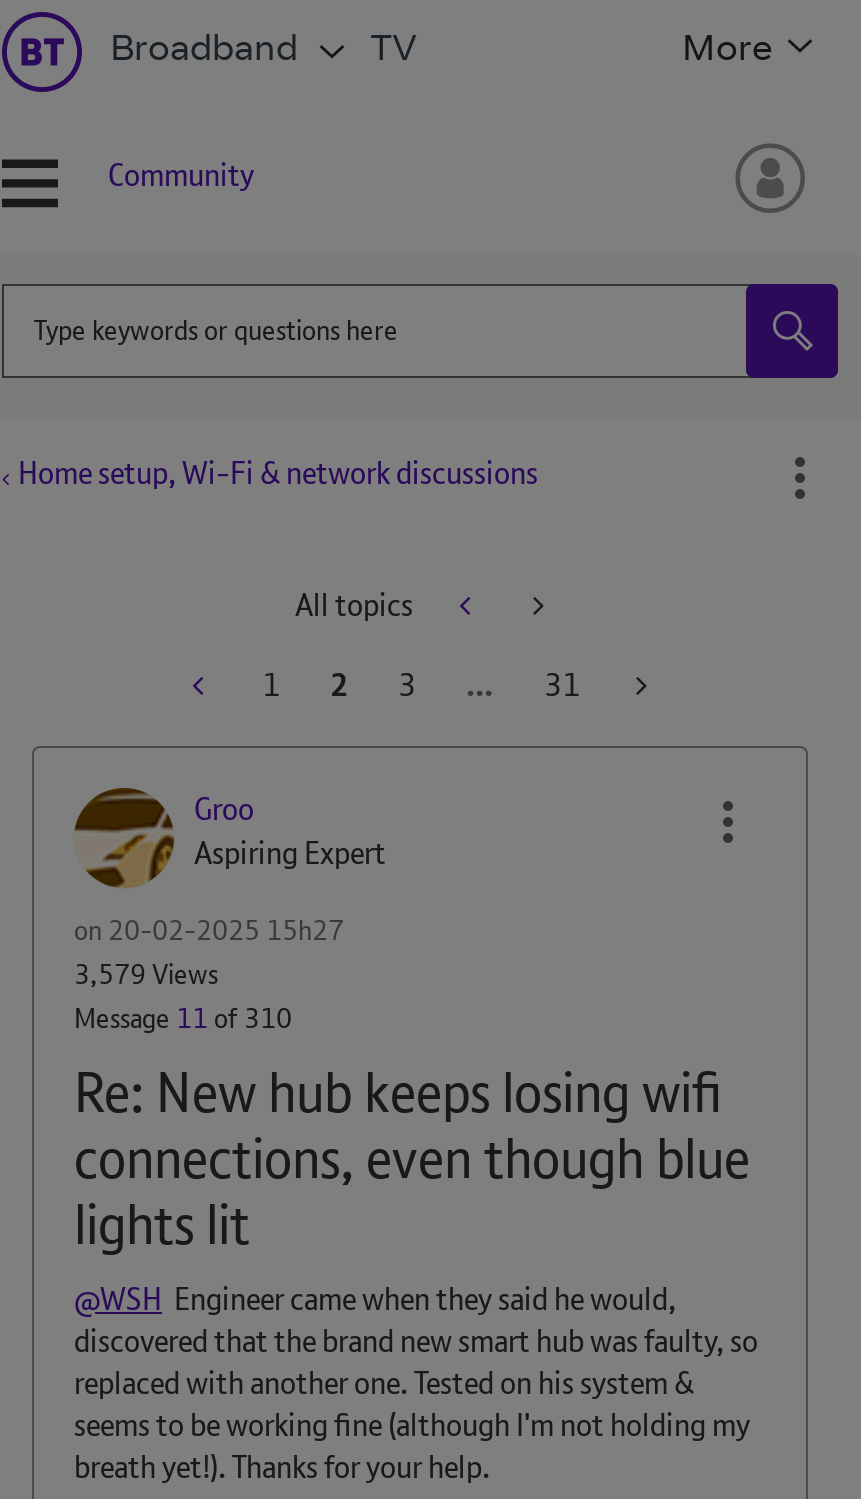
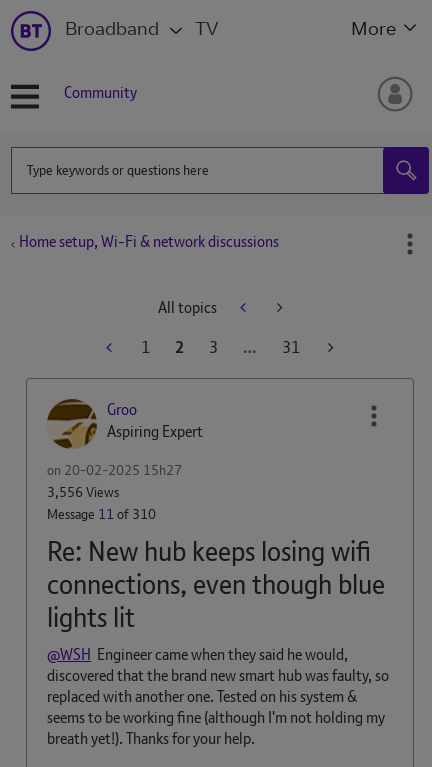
[74,956,218,992] 3,579 Views -> [47,483,119,501] 3,556 Views

